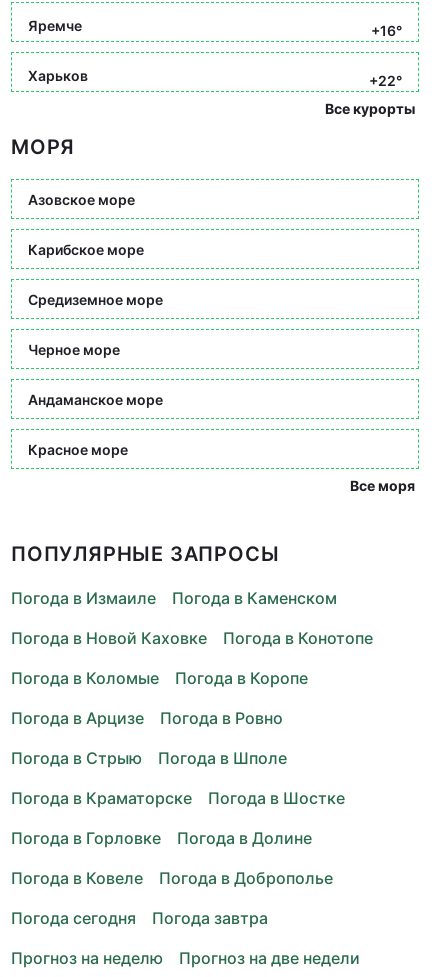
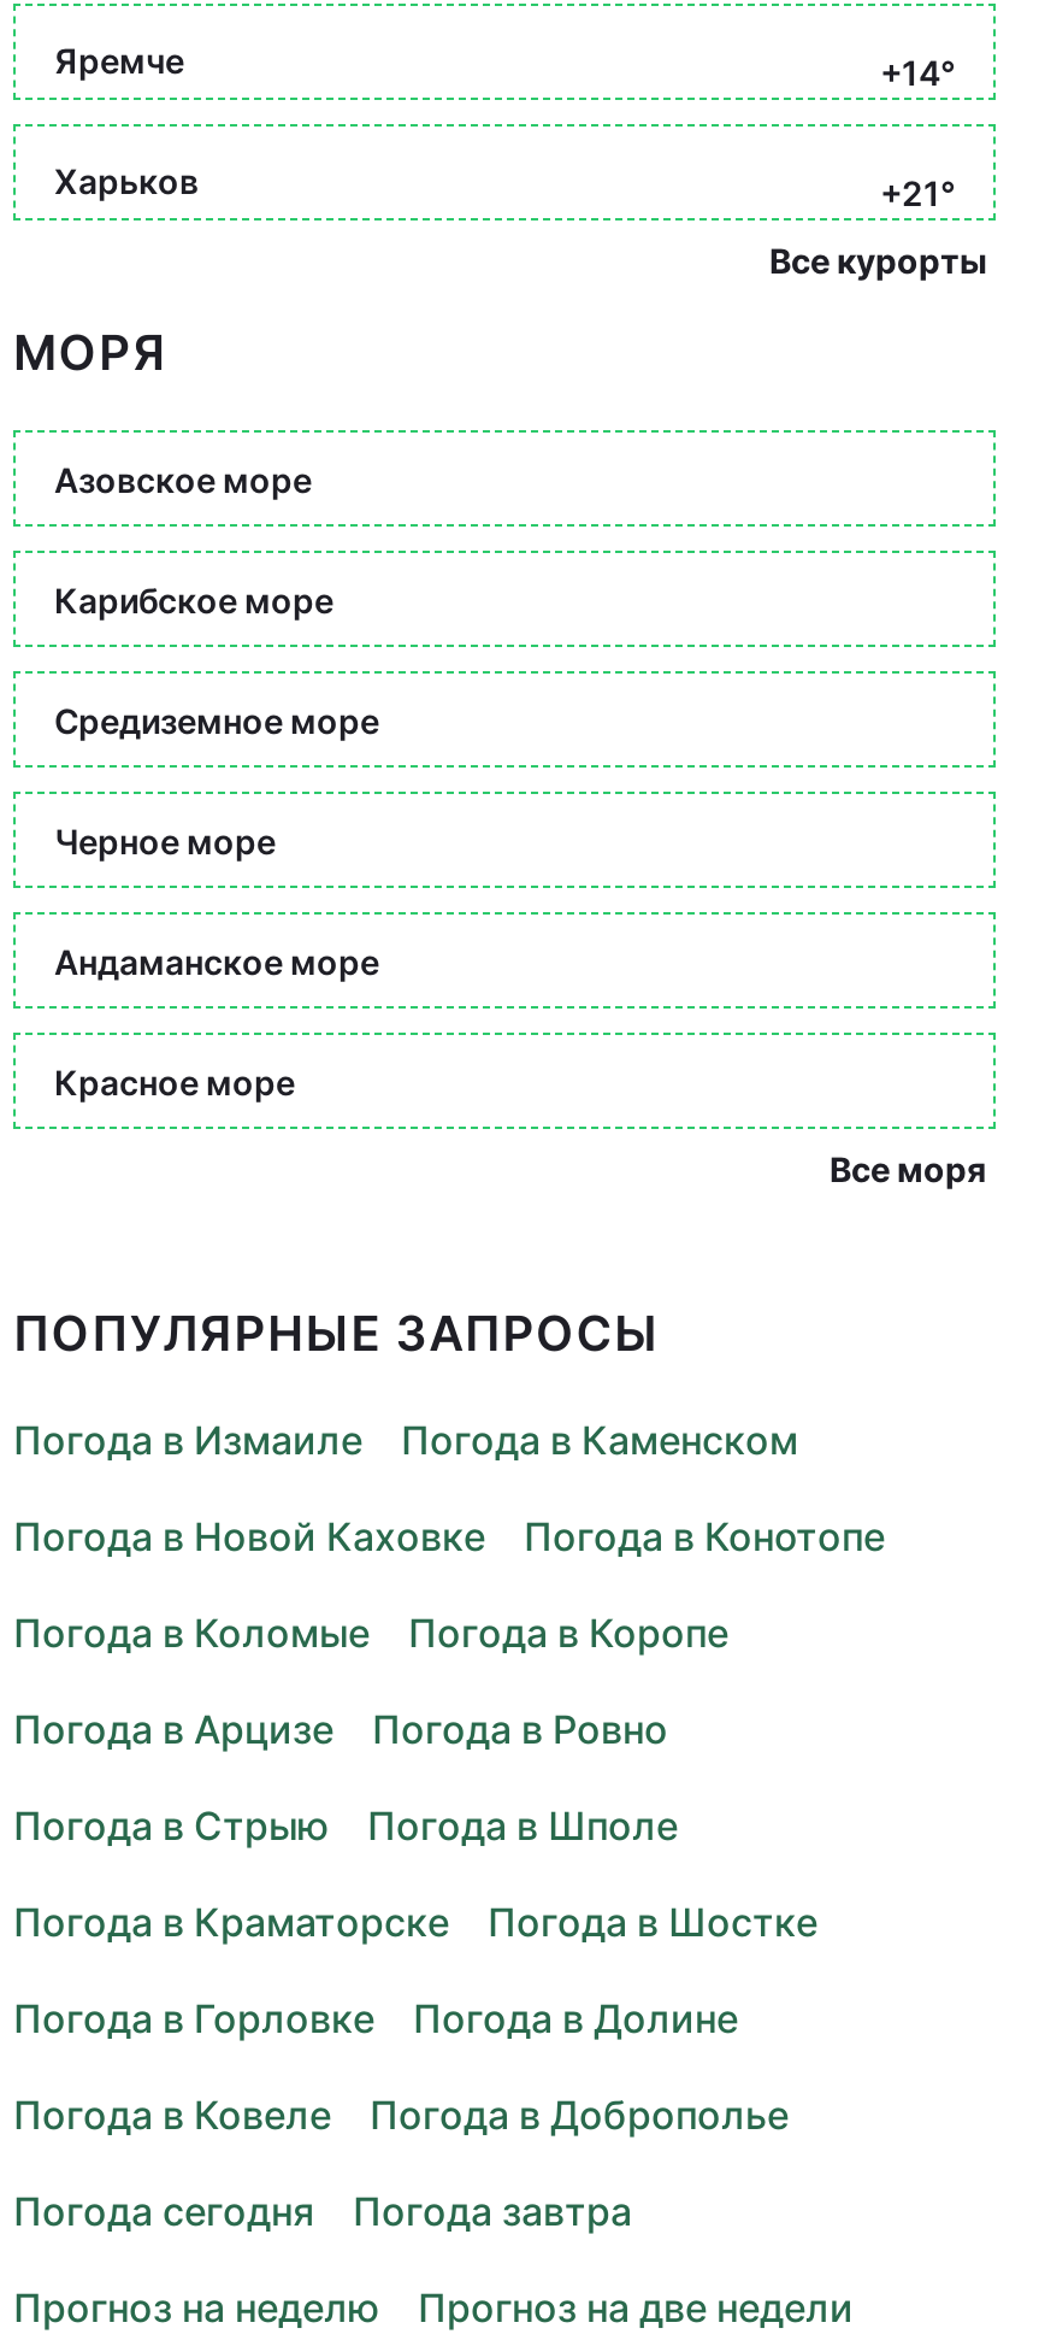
[371,22,402,39] +16° -> [880,52,955,93] +14°
[369,72,402,89] +22° -> [880,172,955,213] +21°

